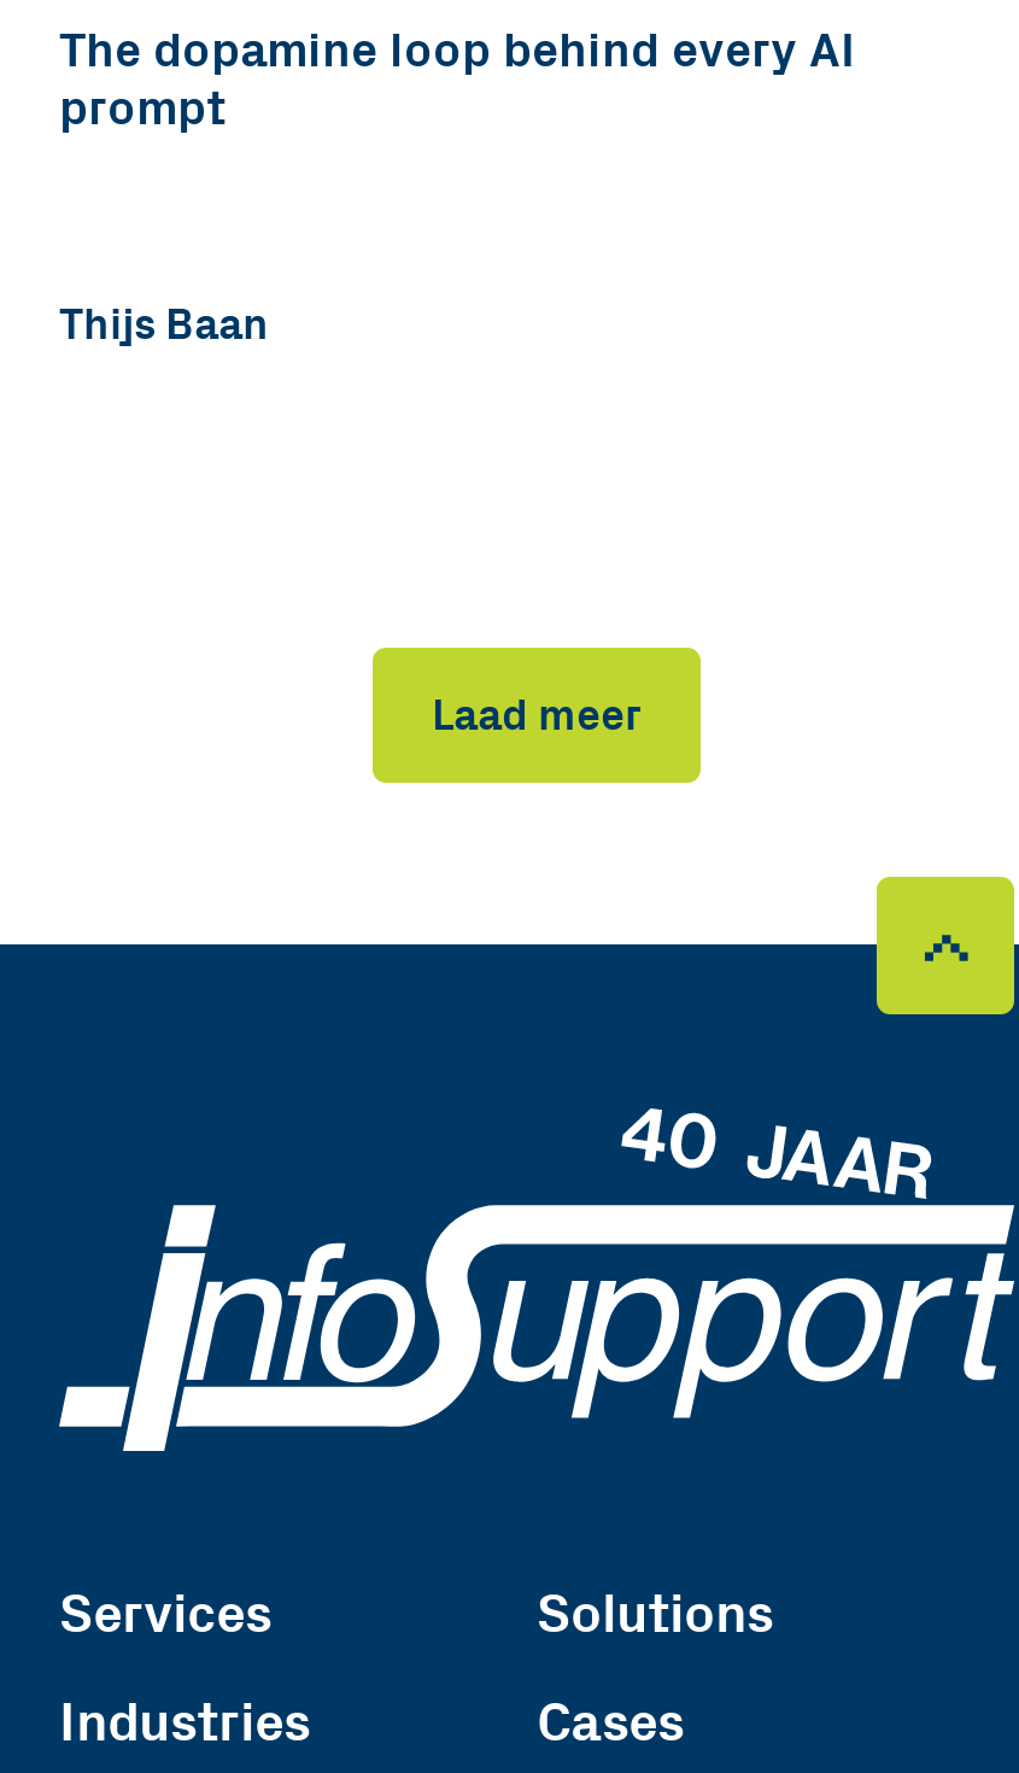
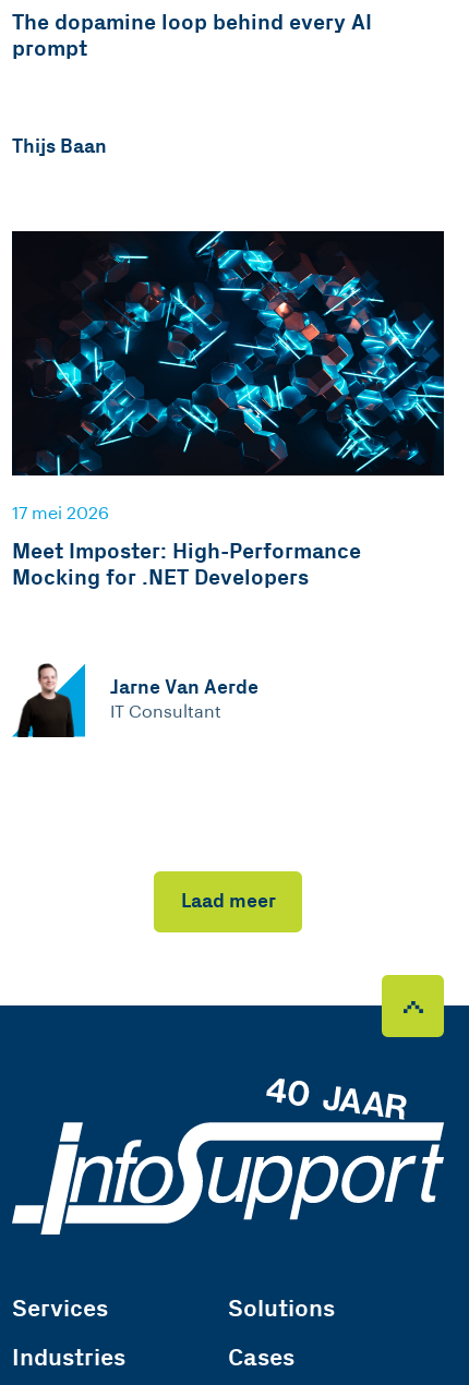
none -> [11,230,445,591] [image] | 17 mei 2026 | Meet Imposter: High-Performance | Mocking for .NET Developers
none -> [12,662,258,738] [image] | Jarne Van Aerde | IT Consultant

